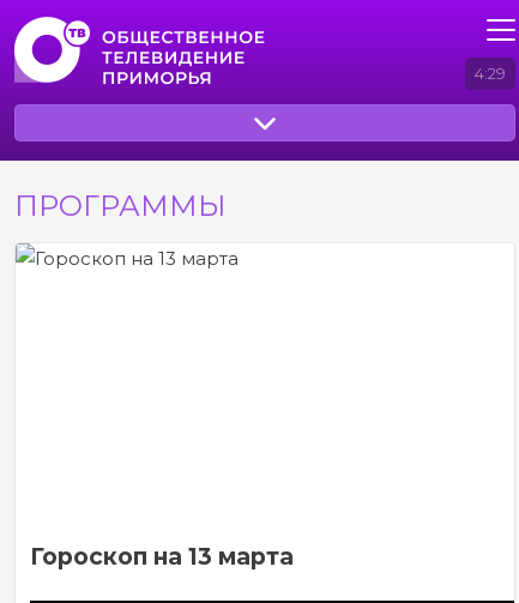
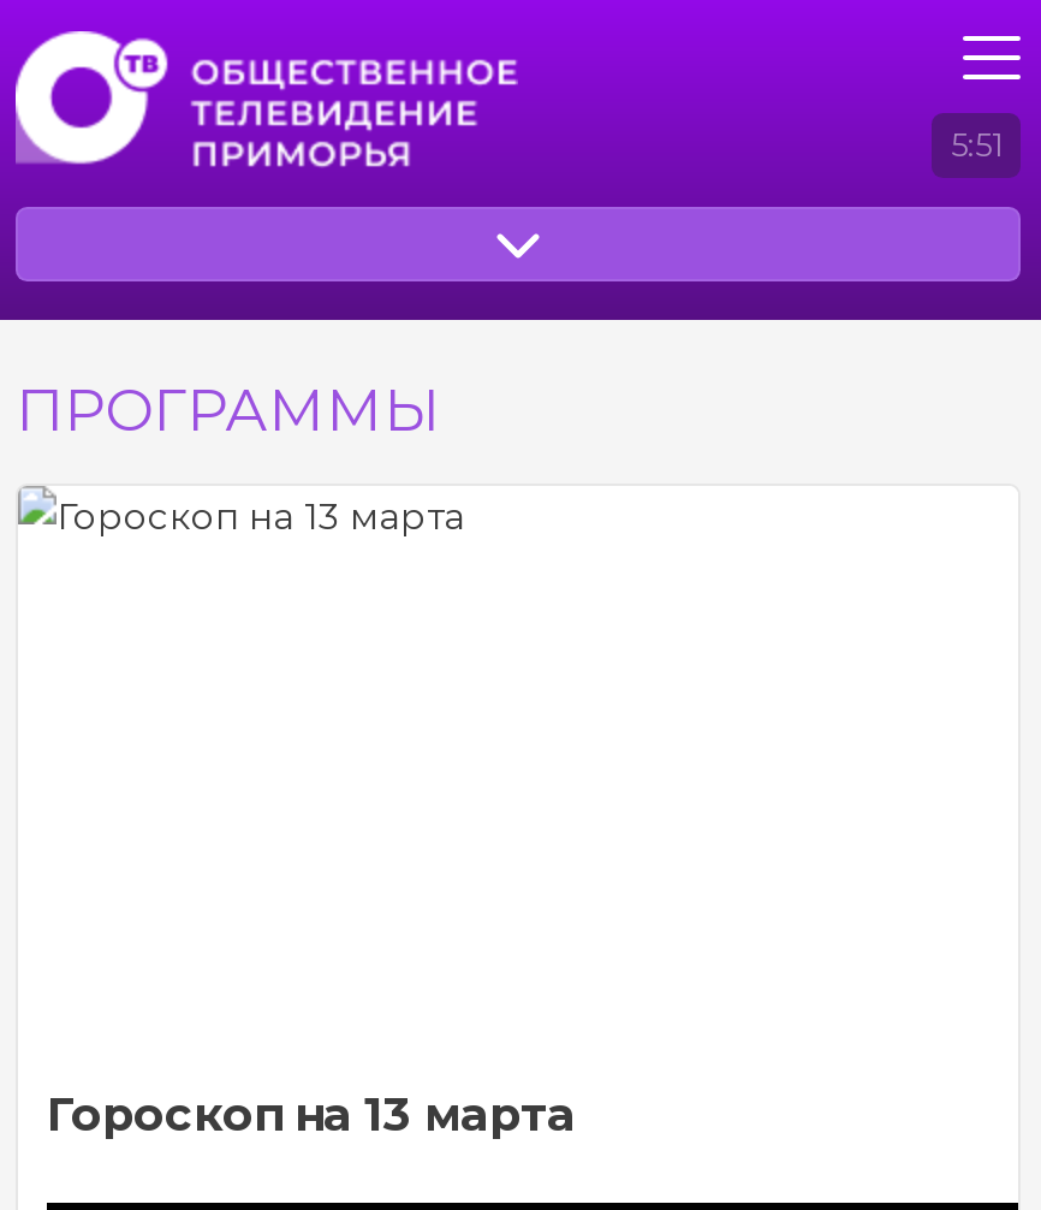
[475,65,506,83] 4:29 -> [951,127,1001,164] 5:51

